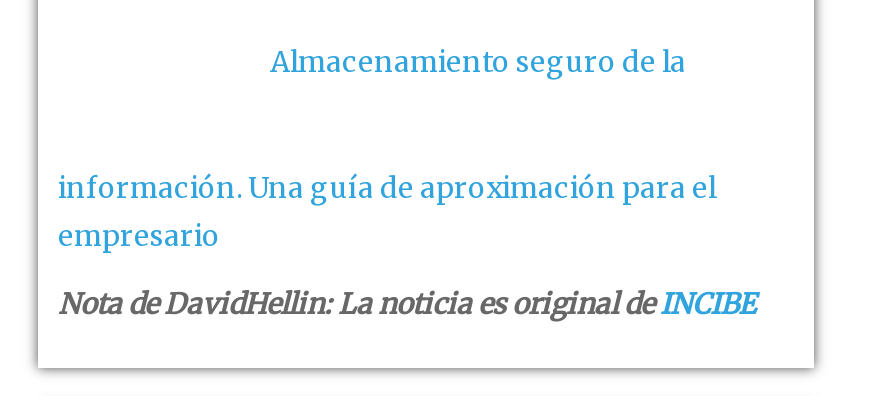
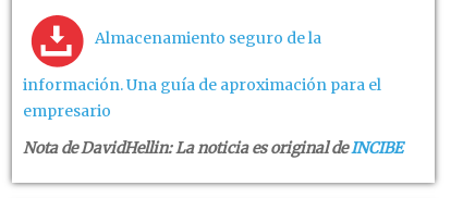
none -> [31,14,81,69] [image]

